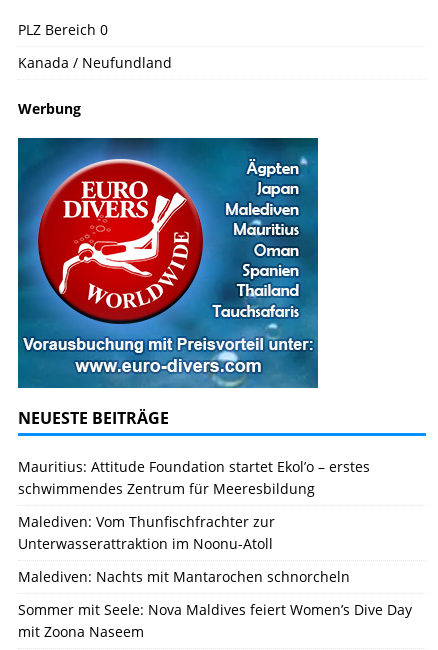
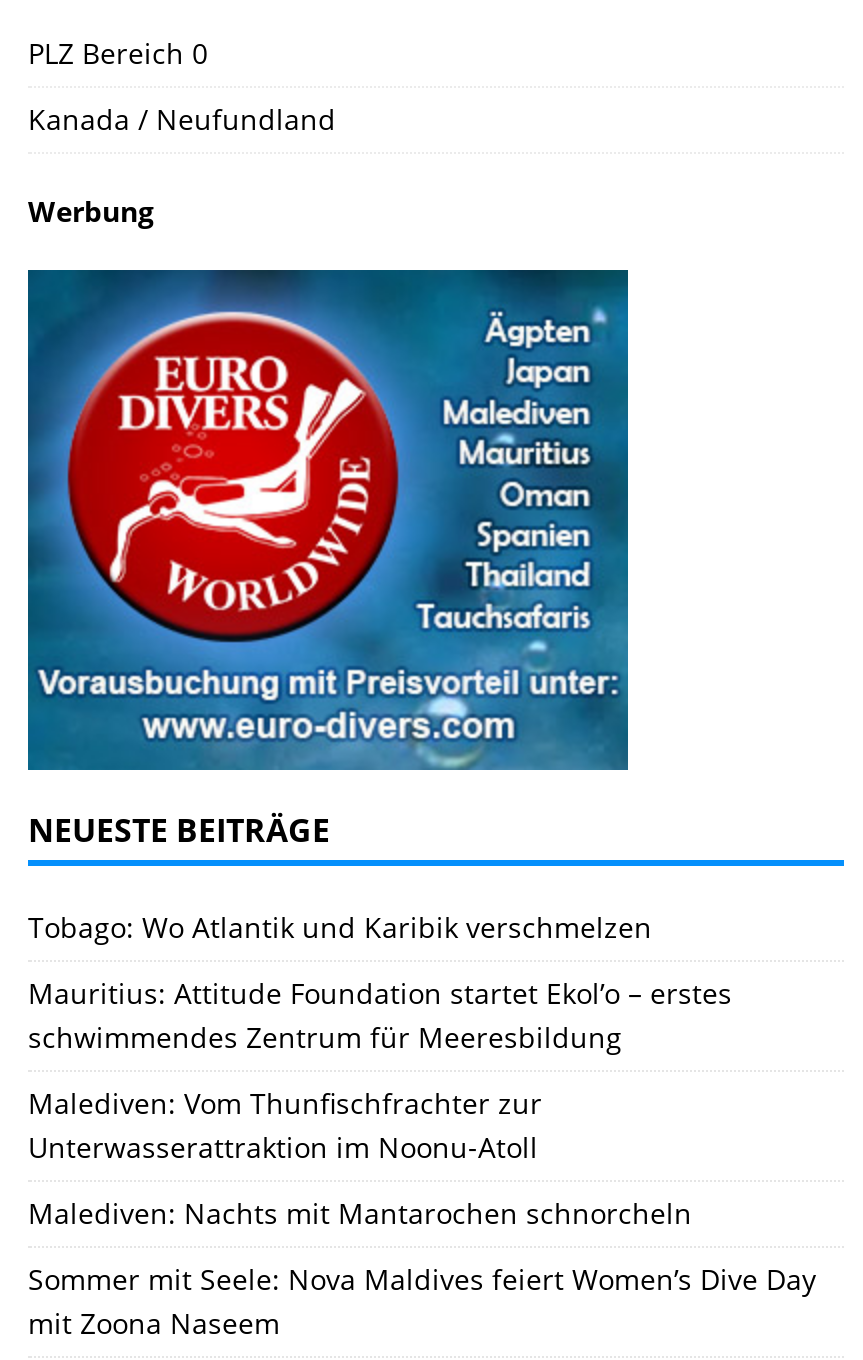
none -> [28,909,652,947] Tobago: Wo Atlantik und Karibik verschmelzen

